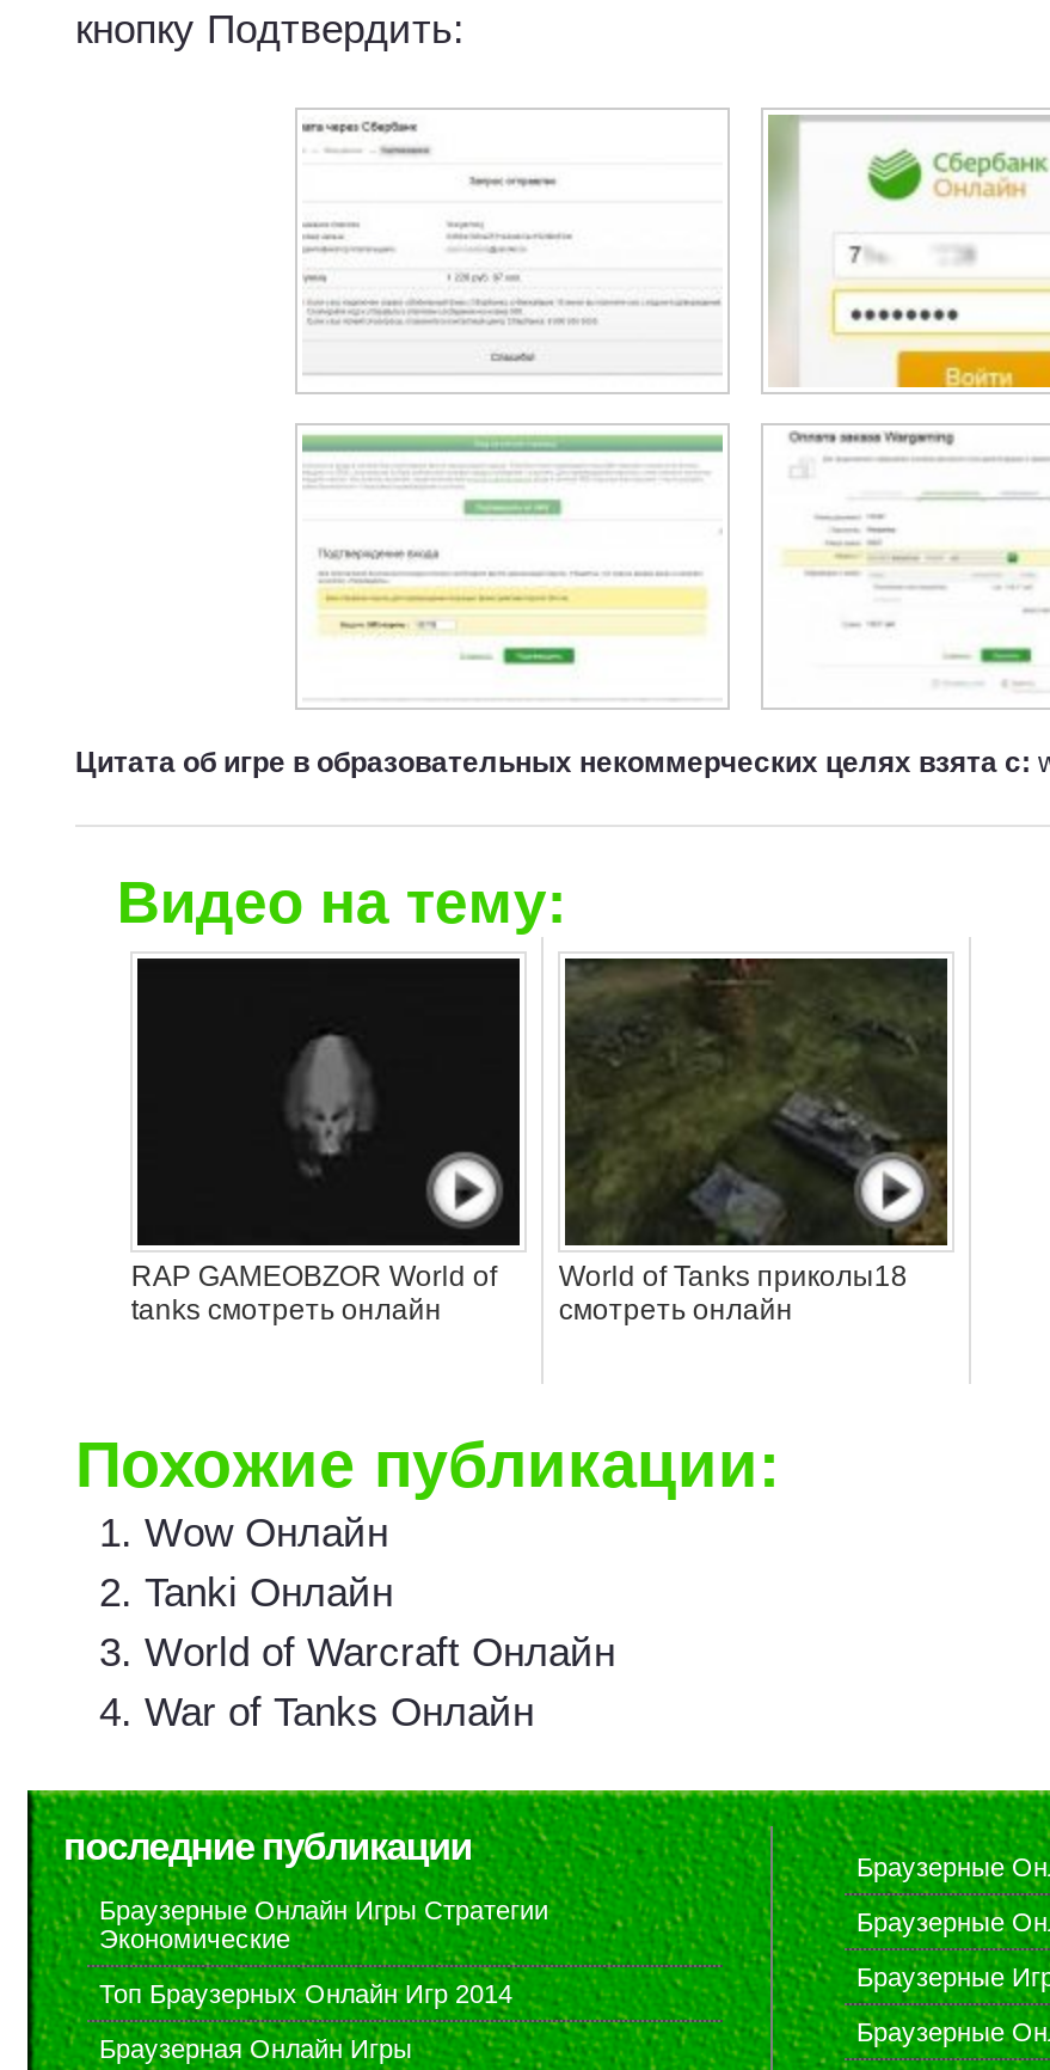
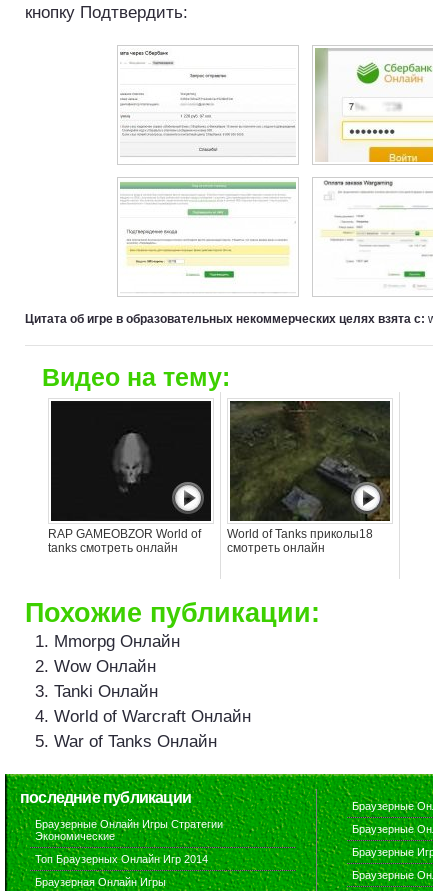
none -> [54,632,180,651] Mmorpg Онлайн

